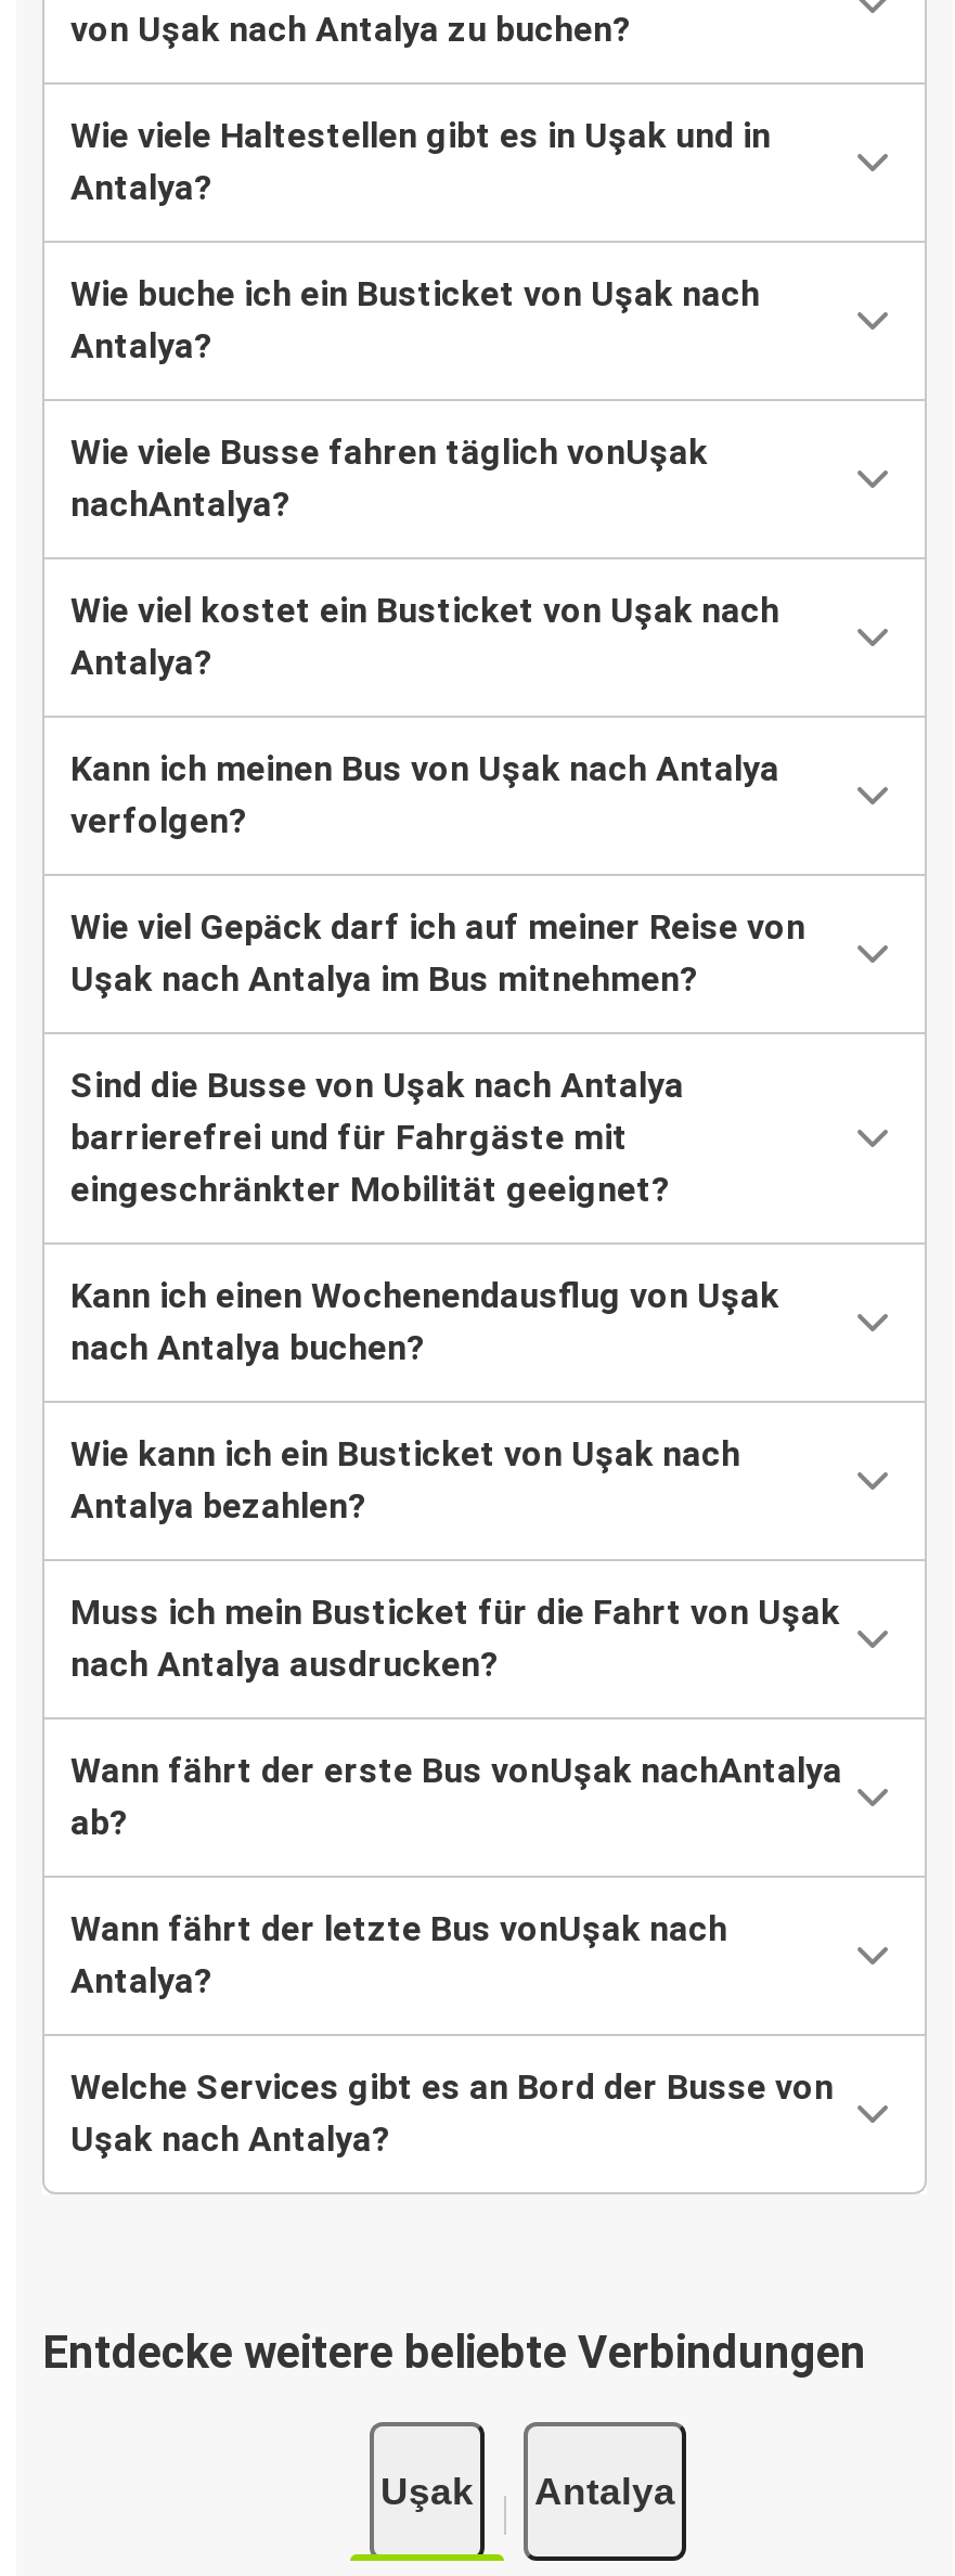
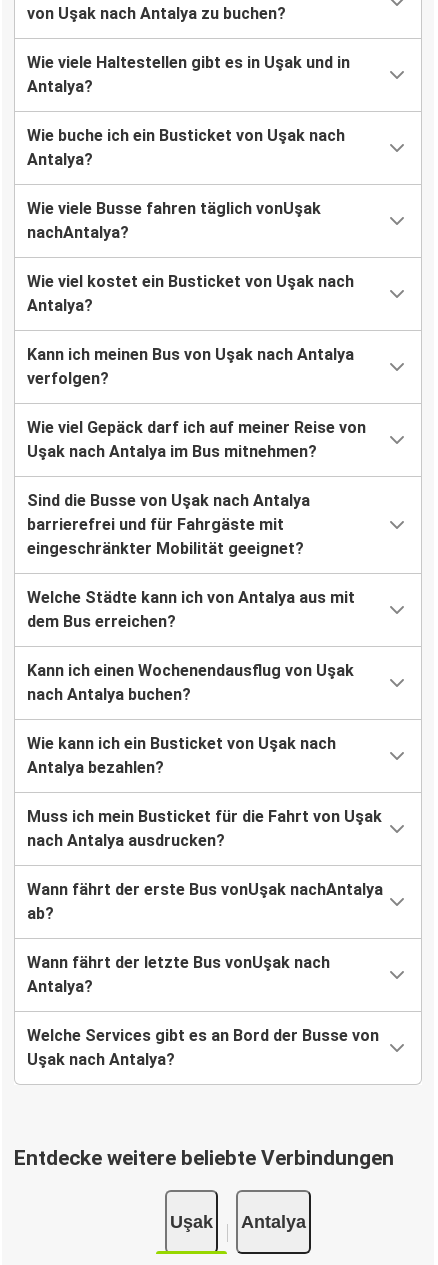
none -> [27,588,355,631] Welche Städte kann ich von Antalya aus mit | dem Bus erreichen?

